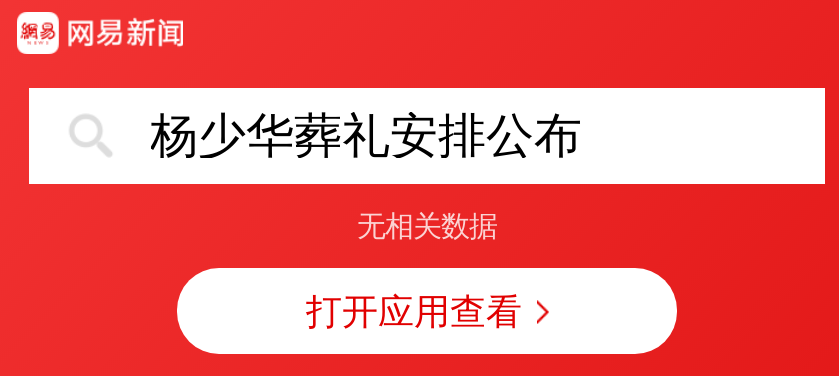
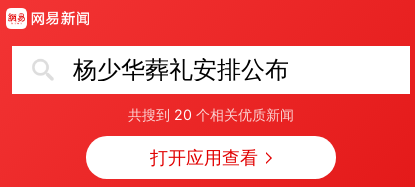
[357,208,497,242] 无相关数据 -> [128,106,294,123] 共搜到20个相关优质新闻

